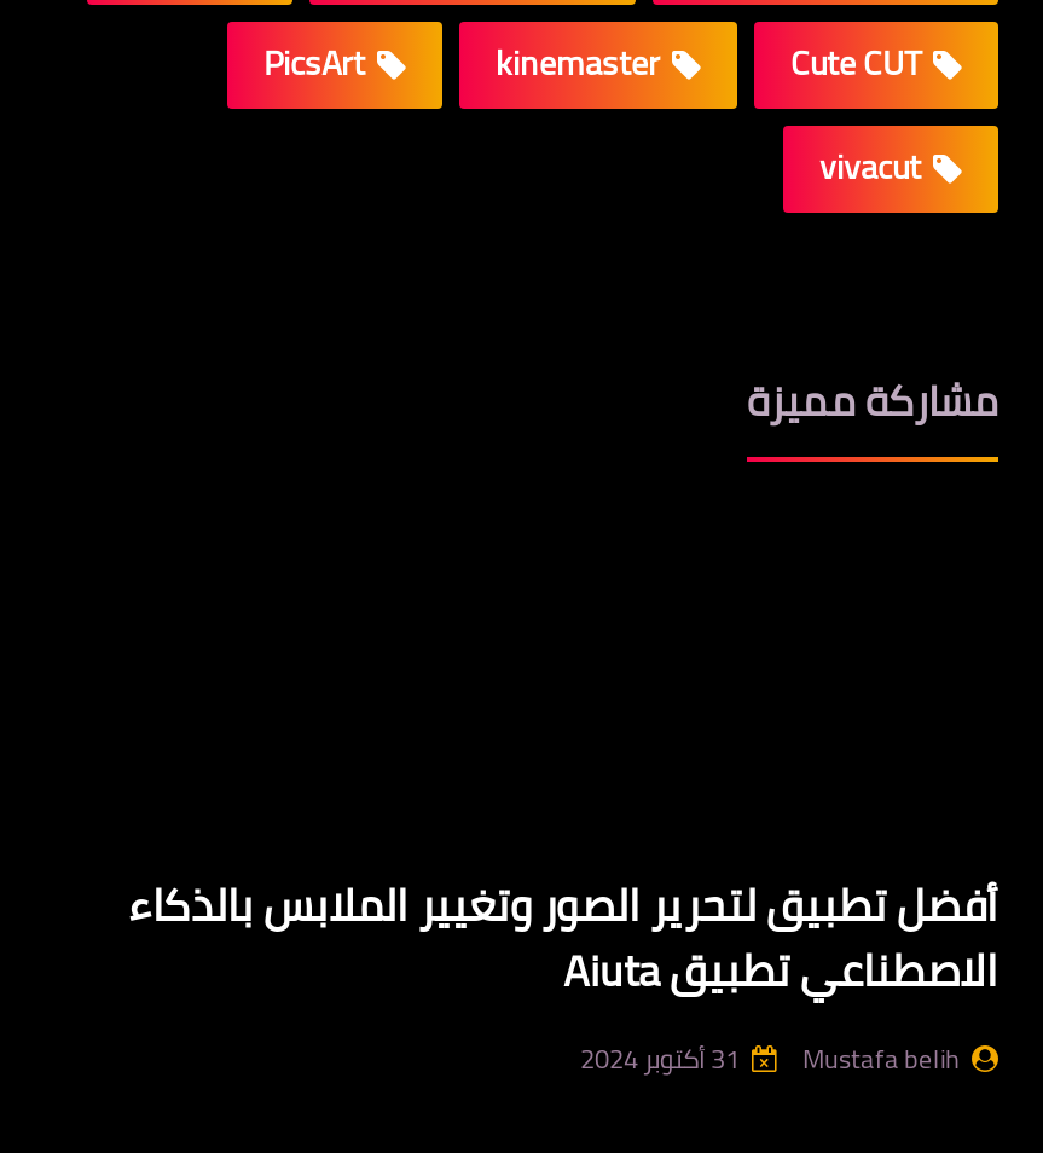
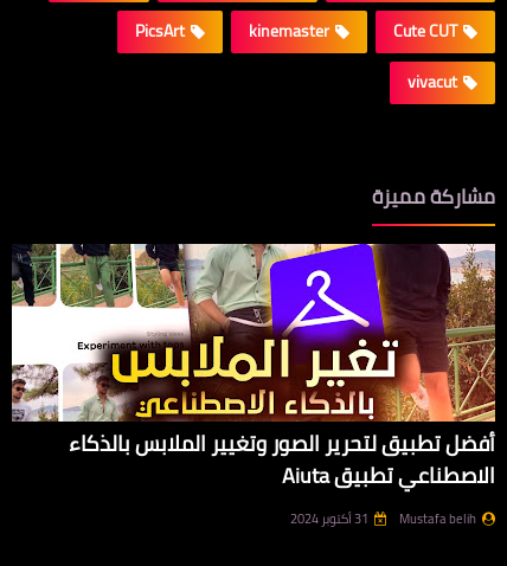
none -> [11,243,496,423] [image]

